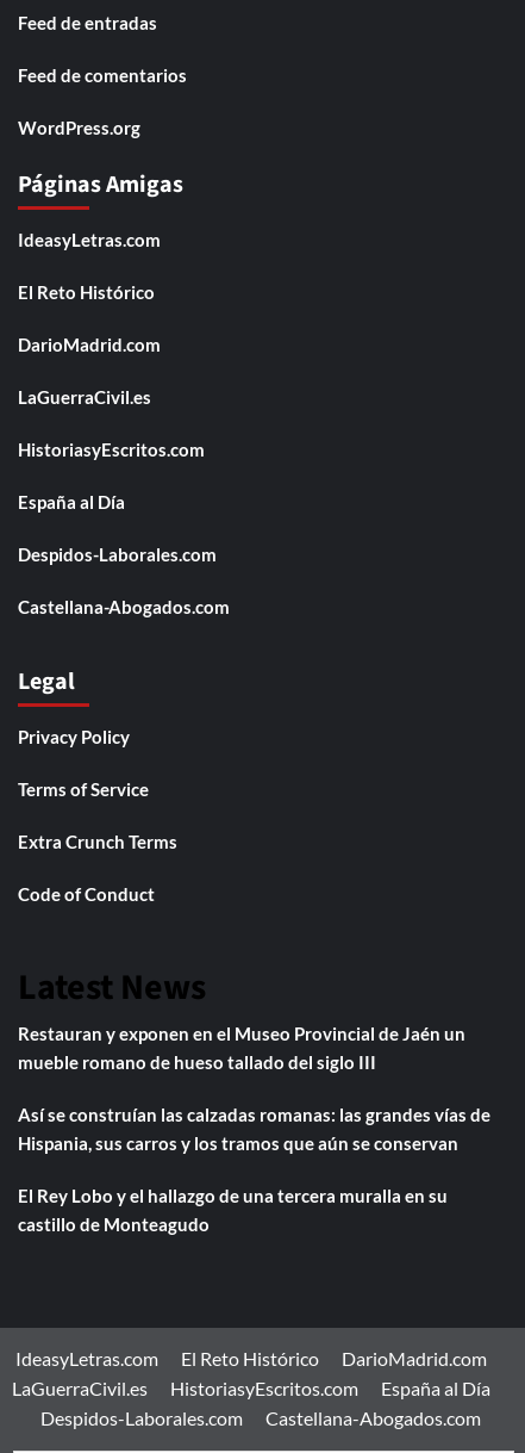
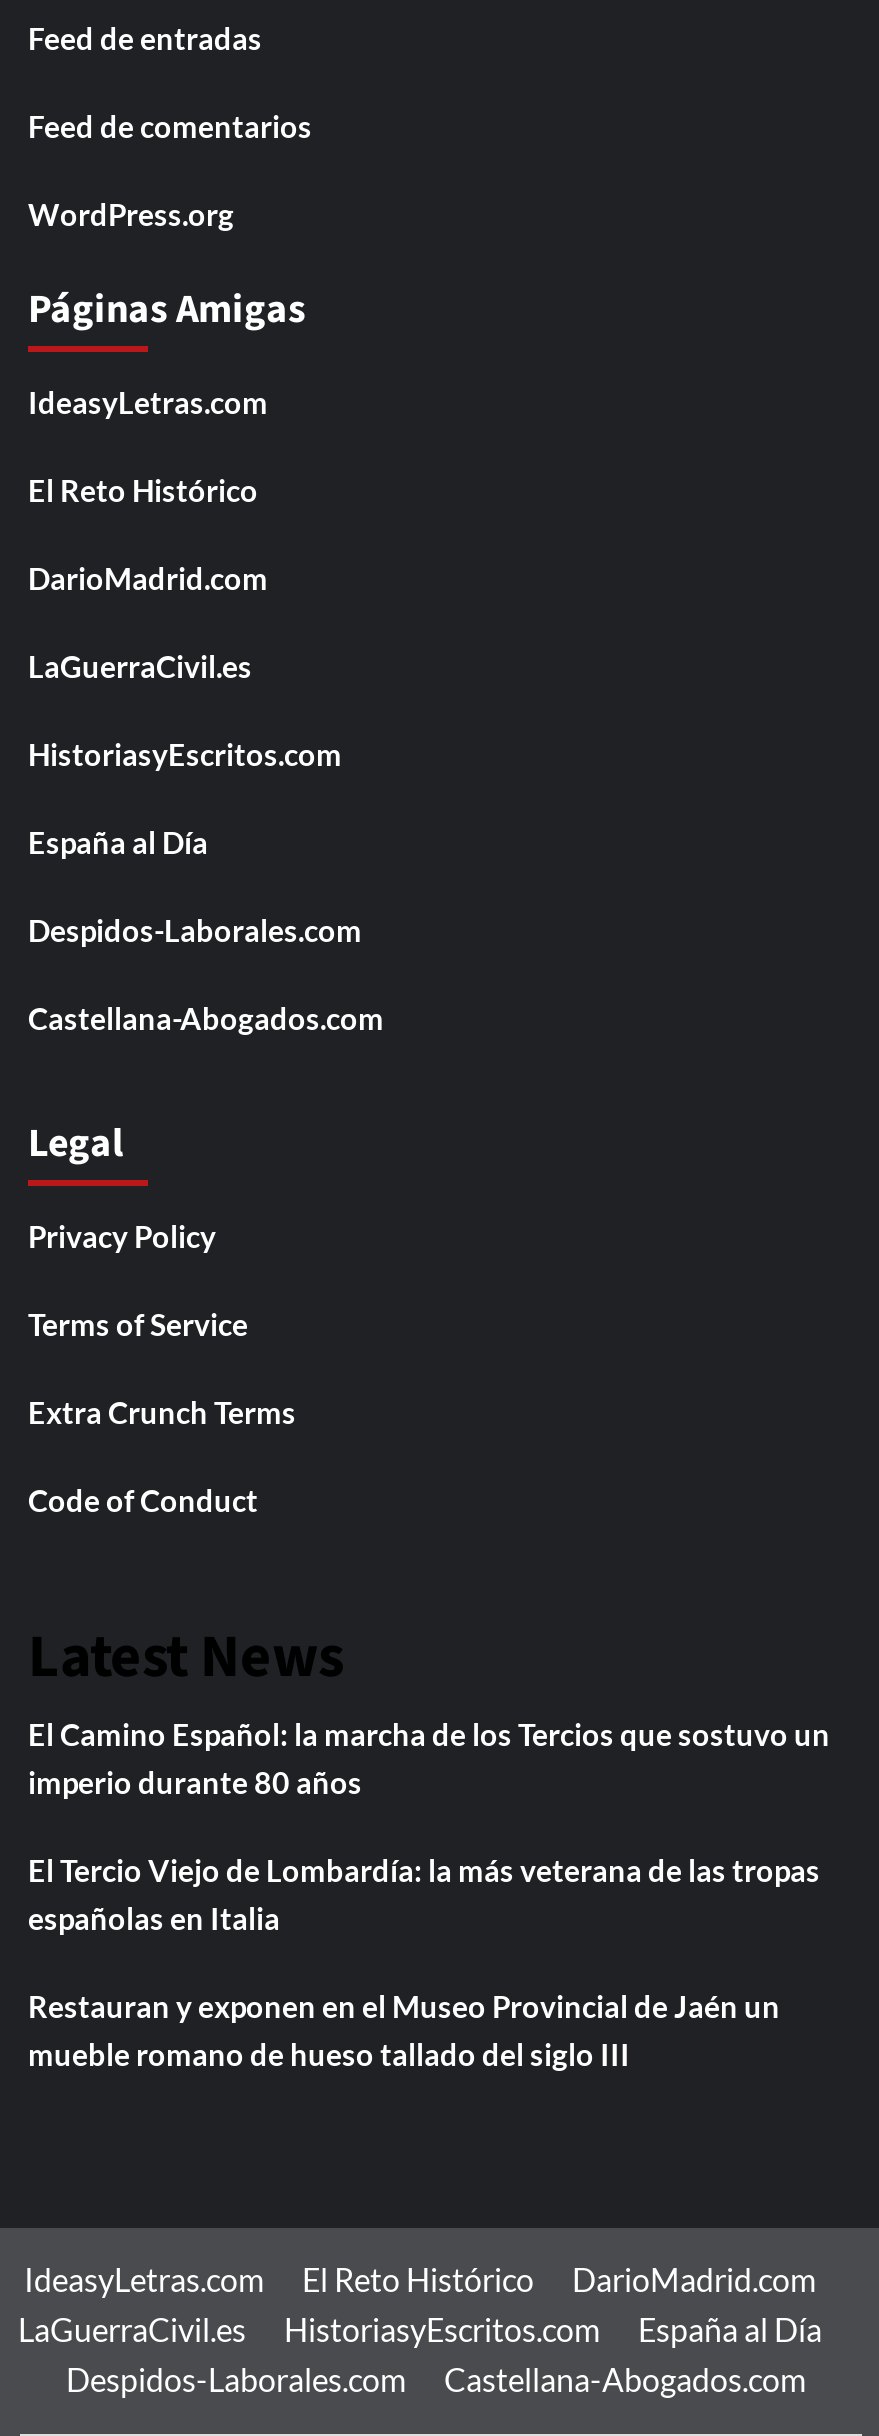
none -> [28,1715,830,1935] El Camino Español: la marcha de los Tercios que sostuvo un | imperio durante 80 años | El Tercio Viejo de Lombardía: la más veterana de las tropas | españolas en Italia
moved [18,1023,465,1073] -> [28,1987,780,2071]: Restauran y exponen en el Museo Provincial de Jaén un | mueble romano de hueso tallado del siglo III
[18,1104,490,1235] Así se construían las calzadas romanas: las grandes vías de | Hispania, sus carros y los tramos que aún se conservan | El Rey Lobo y el hallazgo de una tercera muralla en su | castillo de Monteagudo -> none

